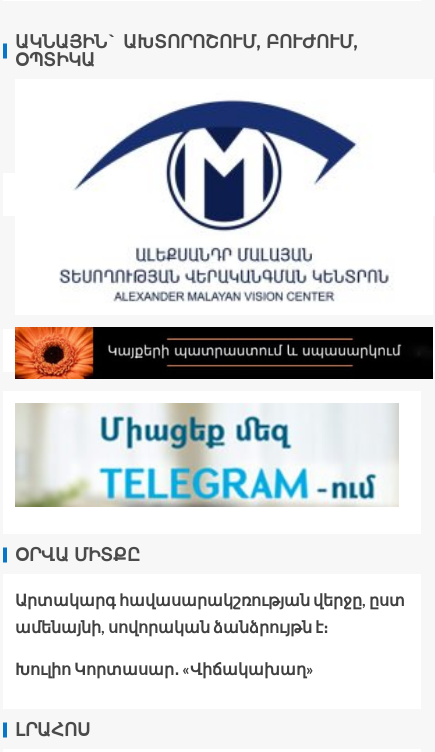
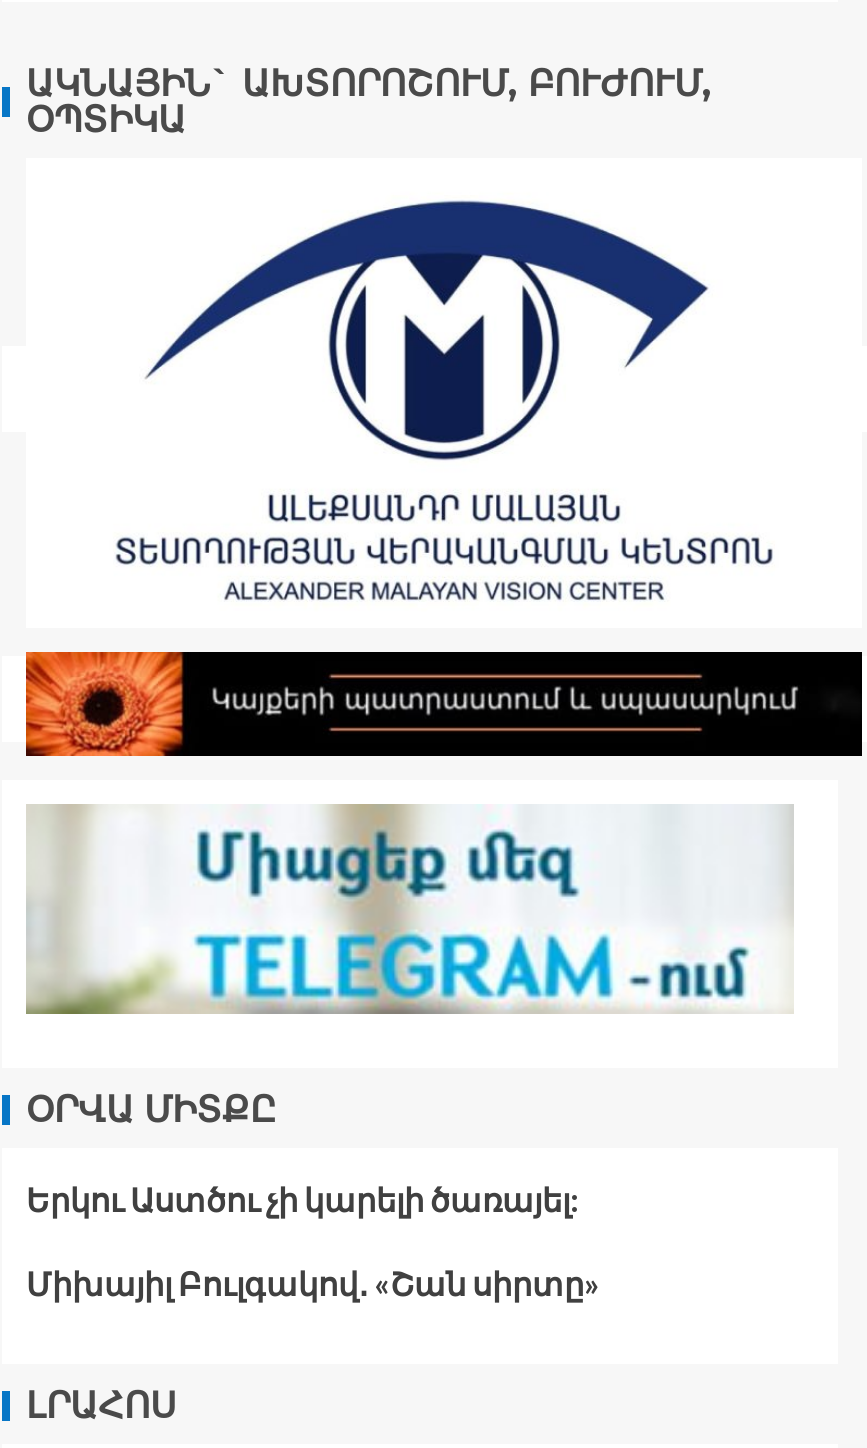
[15,590,405,636] Արտակարգ հավասարակշռության վերջը, ըստ | ամենայնի, սովորական ձանձրույթն է։ -> [26,1180,578,1218] Երկու Աստծու չի կարելի ծառայել:
[15,659,314,678] Խուլիո Կորտասար․ «Վիճակախաղ» -> [26,1264,600,1302] Միխայիլ Բուլգակով․ «Շան սիրտը»

